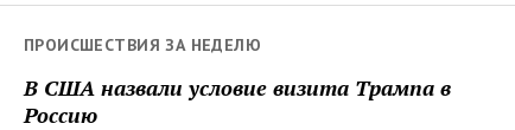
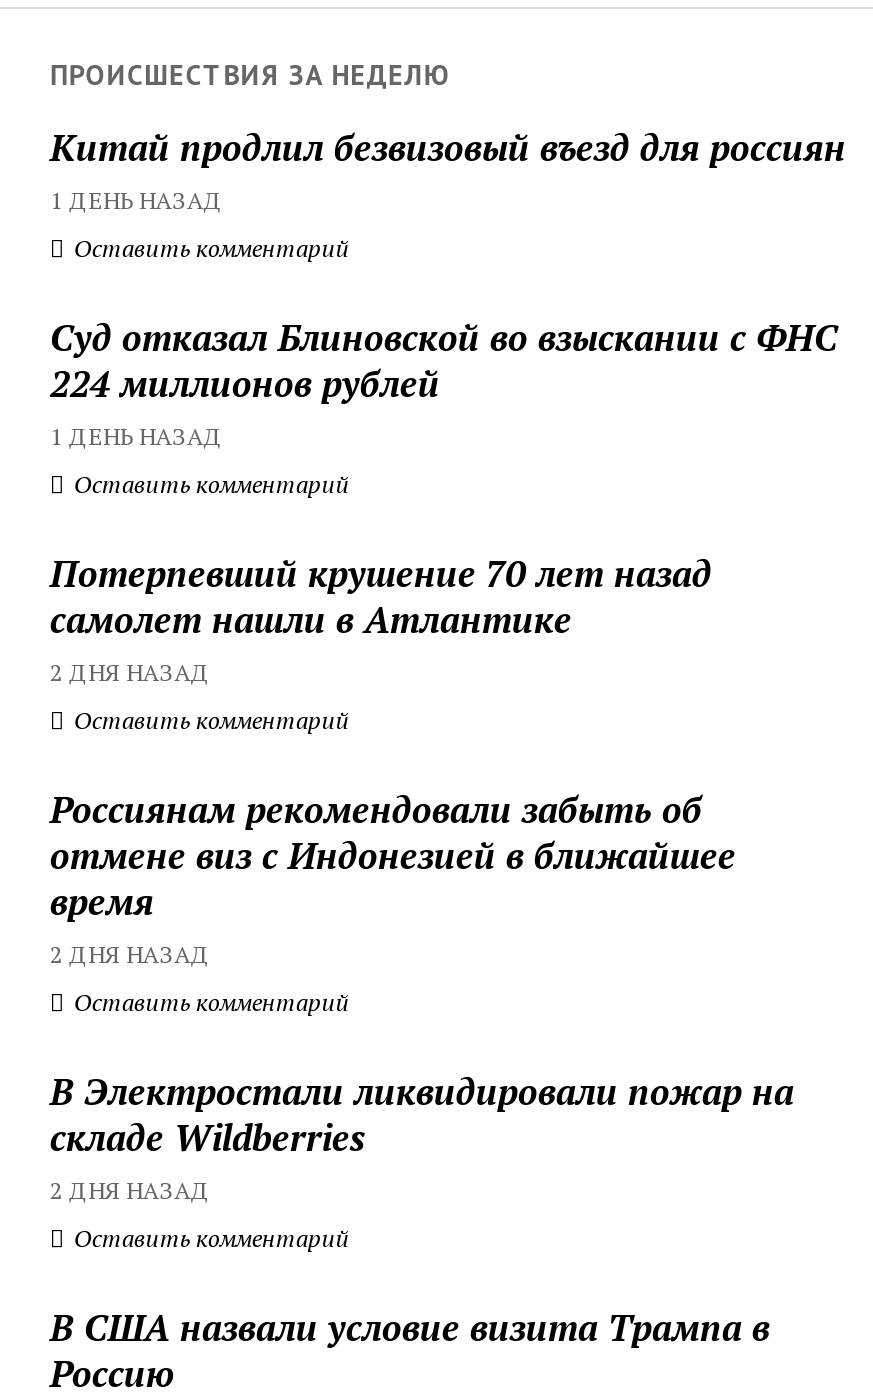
none -> [50,123,846,1253] Китай продлил безвизовый въезд для россиян | 1 ДЕНЬ НАЗАД | Оставить комментарий | Суд отказал Блиновской во взыскании с ФНС | 224 миллионов рублей | 1 ДЕНЬ НАЗАД | Оставить комментарий | Потерпевший крушение 70 лет назад | самолет нашли в Атлантике | 2 ДНЯ НАЗАД | Оставить комментарий | Россиянам рекомендовали забыть об | отмене виз с Индонезией в ближайшее | время | 2 ДНЯ НАЗАД | Оставить комментарий | В Электростали ликвидировали пожар на | складе Wildberries | 2 ДНЯ НАЗАД | Оставить комментарий

